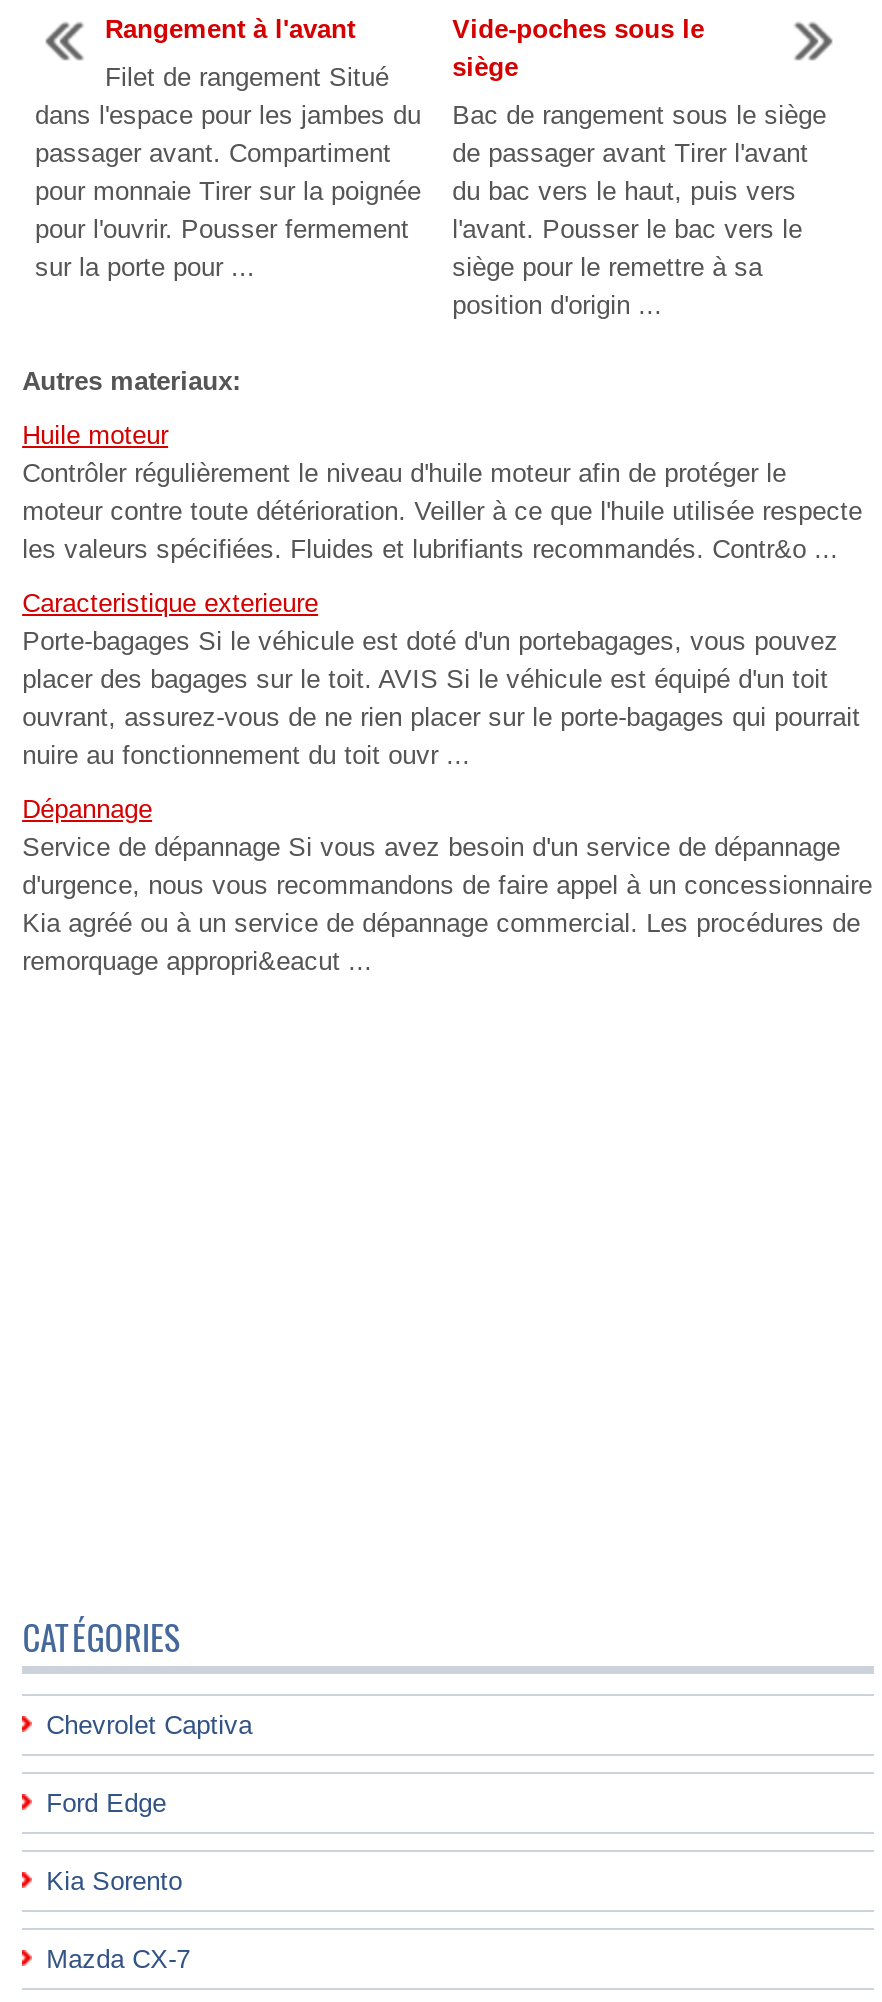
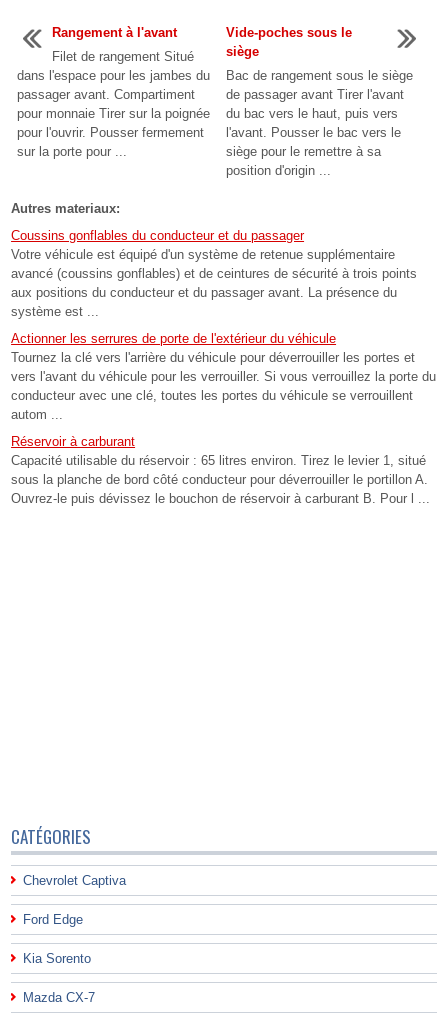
[22,420,862,564] Huile moteur | Contrôler régulièrement le niveau d'huile moteur afin de protéger le | moteur contre toute détérioration. Veiller à ce que l'huile utilisée respecte | les valeurs spécifiées. Fluides et lubrifiants recommandés. Contr&o ... -> [11,228,417,319] Coussins gonflables du conducteur et du passager | Votre véhicule est équipé d'un système de retenue supplémentaire | avancé (coussins gonflables) et de ceintures de sécurité à trois points | aux positions du conducteur et du passager avant. La présence du | système est ...
[22,588,860,770] Caracteristique exterieure | Porte-bagages Si le véhicule est doté d'un portebagages, vous pouvez | placer des bagages sur le toit. AVIS Si le véhicule est équipé d'un toit | ouvrant, assurez-vous de ne rien placer sur le porte-bagages qui pourrait | nuire au fonctionnement du toit ouvr ... -> [11,331,436,422] Actionner les serrures de porte de l'extérieur du véhicule | Tournez la clé vers l'arrière du véhicule pour déverrouiller les portes et | vers l'avant du véhicule pour les verrouiller. Si vous verrouillez la porte du | conducteur avec une clé, toutes les portes du véhicule se verrouillent | autom ...
[22,794,872,976] Dépannage | Service de dépannage Si vous avez besoin d'un service de dépannage | d'urgence, nous vous recommandons de faire appel à un concessionnaire | Kia agréé ou à un service de dépannage commercial. Les procédures de | remorquage appropri&eacut ... -> [11,434,430,506] Réservoir à carburant | Capacité utilisable du réservoir : 65 litres environ. Tirez le levier 1, situé | sous la planche de bord côté conducteur pour déverrouiller le portillon A. | Ouvrez-le puis dévissez le bouchon de réservoir à carburant B. Pour l ...

